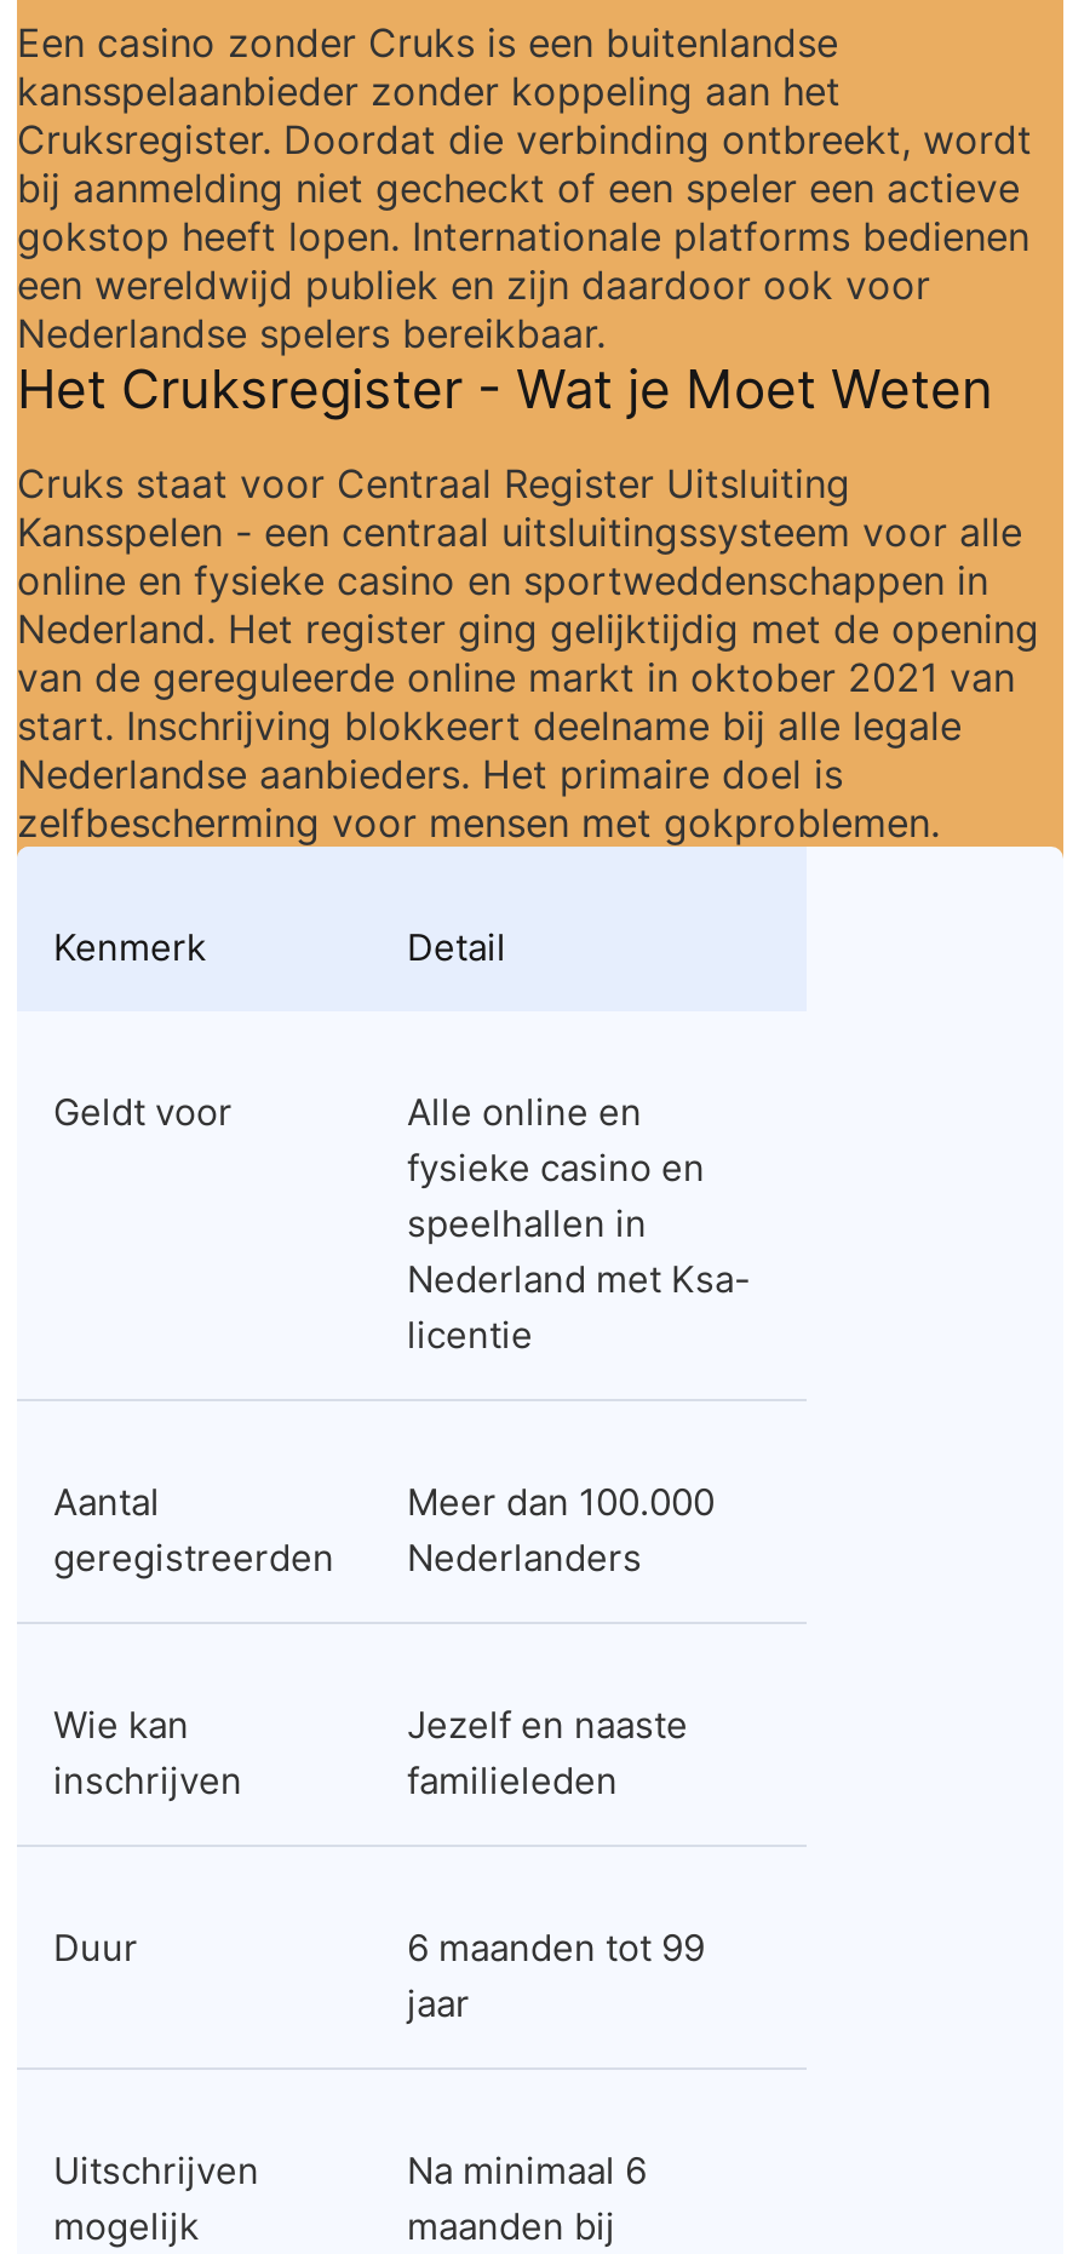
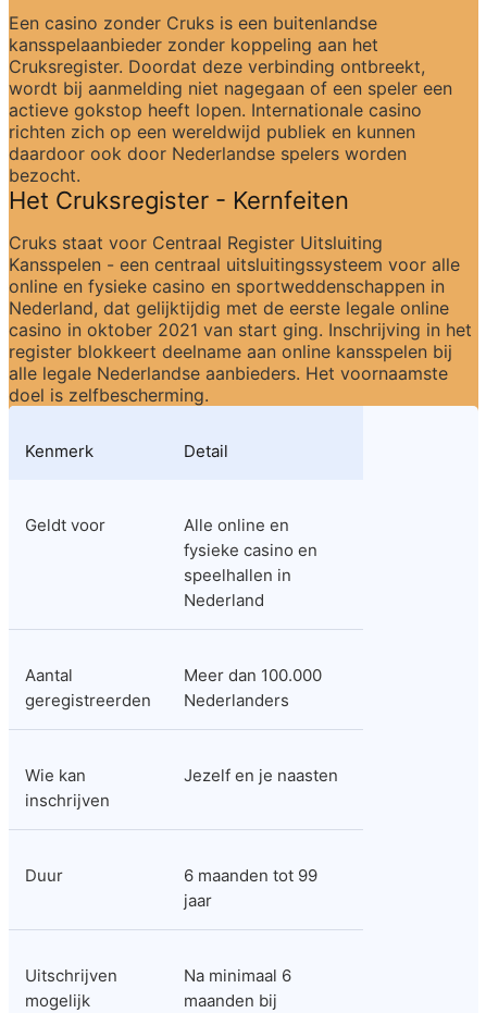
[17,115,1032,420] Cruksregister. Doordat die verbinding ontbreekt, wordt | bij aanmelding niet gecheckt of een speler een actieve | gokstop heeft lopen. Internationale platforms bedienen | een wereldwijd publiek en zijn daardoor ook voor | Nederlandse spelers bereikbaar. | Het Cruksregister - Wat je Moet Weten -> [9,55,452,214] Cruksregister. Doordat deze verbinding ontbreekt, | wordt bij aanmelding niet nagegaan of een speler een | actieve gokstop heeft lopen. Internationale casino | richten zich op een wereldwijd publiek en kunnen | daardoor ook door Nederlandse spelers worden | bezocht. | Het Cruksregister - Kernfeiten
moved [17,459,1022,604] -> [9,232,460,297]: Cruks staat voor Centraal Register Uitsluiting | Kansspelen - een centraal uitsluitingssysteem voor alle | online en fysieke casino en sportweddenschappen in
[17,604,1039,847] Nederland. Het register ging gelijktijdig met de opening | van de gereguleerde online markt in oktober 2021 van | start. Inschrijving blokkeert deelname bij alle legale | Nederlandse aanbieders. Het primaire doel is | zelfbescherming voor mensen met gokproblemen. -> [9,297,472,406] Nederland, dat gelijktijdig met de eerste legale online | casino in oktober 2021 van start ging. Inschrijving in het | register blokkeert deelname aan online kansspelen bij | alle legale Nederlandse aanbieders. Het voornaamste | doel is zelfbescherming.
moved [53,924,705,1246] -> [25,441,317,585]: Kenmerk | Detail | Geldt voor | Alle online en | fysieke casino en | speelhallen in
[407,1256,751,1358] Nederland met Ksa- | licentie -> [184,590,264,610] Nederland
[407,1702,688,1803] Jezelf en naaste | familieleden -> [184,765,338,786] Jezelf en je naasten

